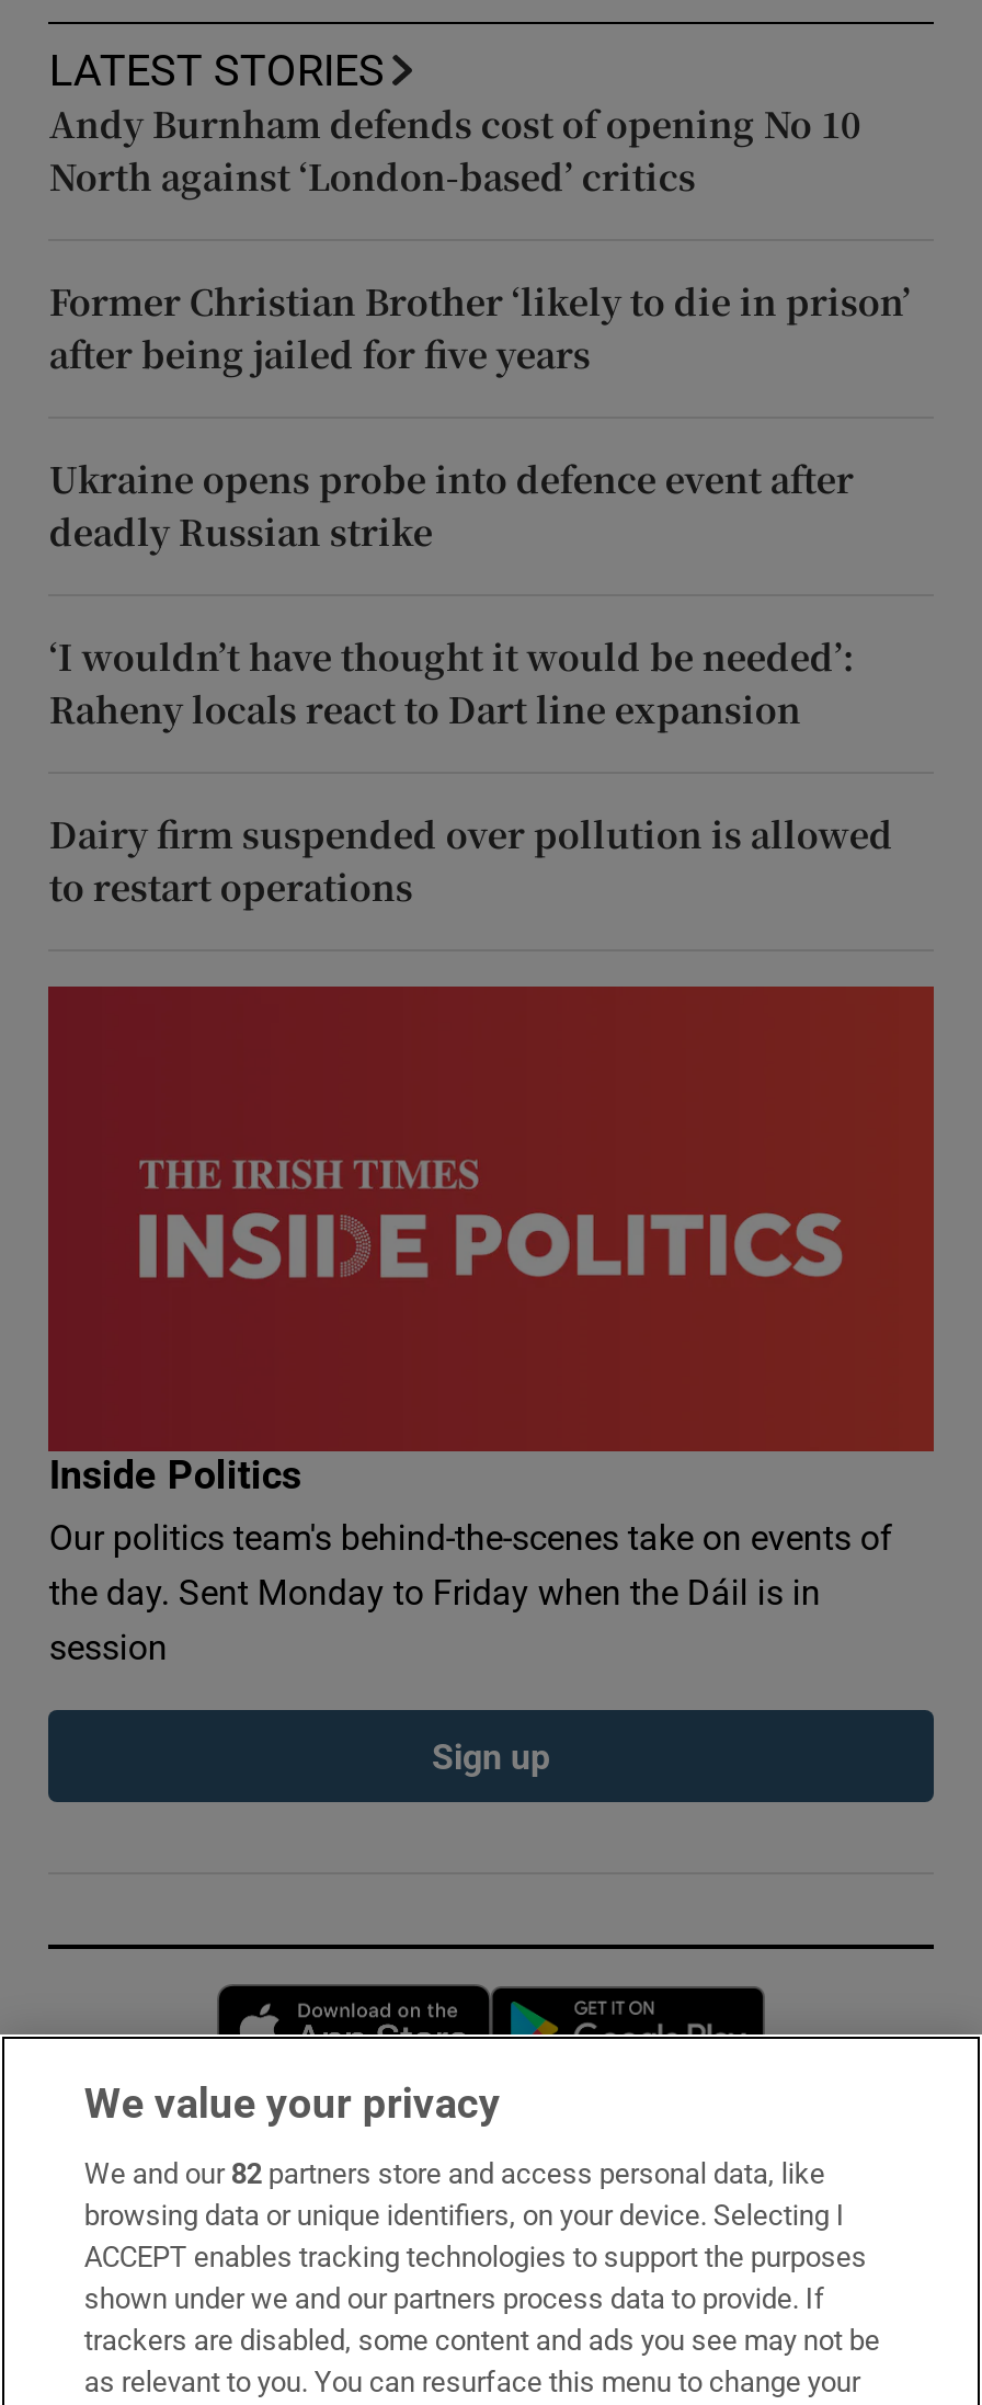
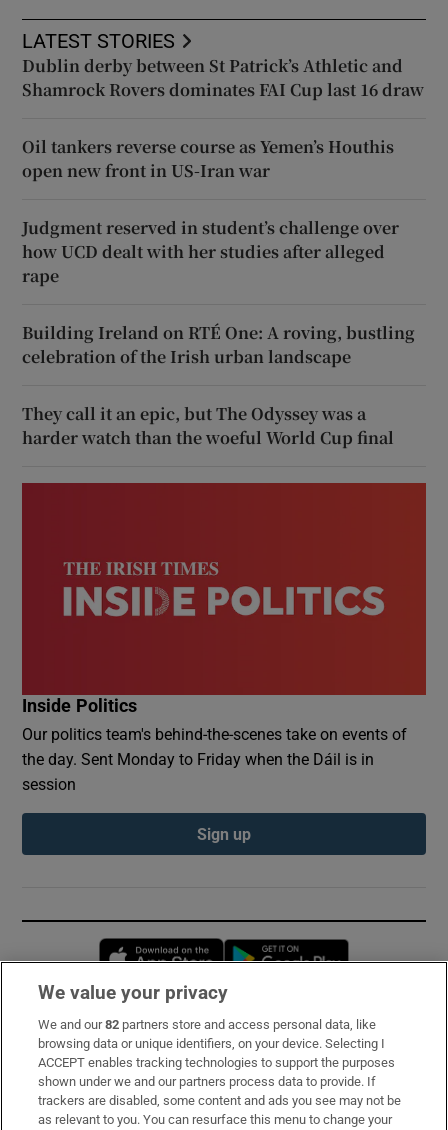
[49,98,860,201] Andy Burnham defends cost of opening No 10 | North against ‘London-based’ critics -> [22,54,424,101] Dublin derby between St Patrick’s Athletic and | Shamrock Rovers dominates FAI Cup last 16 draw
[49,276,911,379] Former Christian Brother ‘likely to die in prison’ | after being jailed for five years -> [22,135,394,182] Oil tankers reverse course as Yemen’s Houthis | open new front in US-Iran war
[49,454,854,557] Ukraine opens probe into defence event after | deadly Russian strike -> [22,216,399,287] Judgment reserved in student’s challenge over | how UCD dealt with her studies after alleged | rape
[49,631,854,734] ‘I wouldn’t have thought it would be needed’: | Raheny locals react to Dart line expansion -> [22,321,415,368] Building Ireland on RTÉ One: A roving, bustling | celebration of the Irish urban landscape
[49,809,893,912] Dairy firm suspended over pollution is allowed | to restart operations -> [22,402,394,449] They call it an epic, but The Odyssey was a | harder watch than the woeful World Cup final

